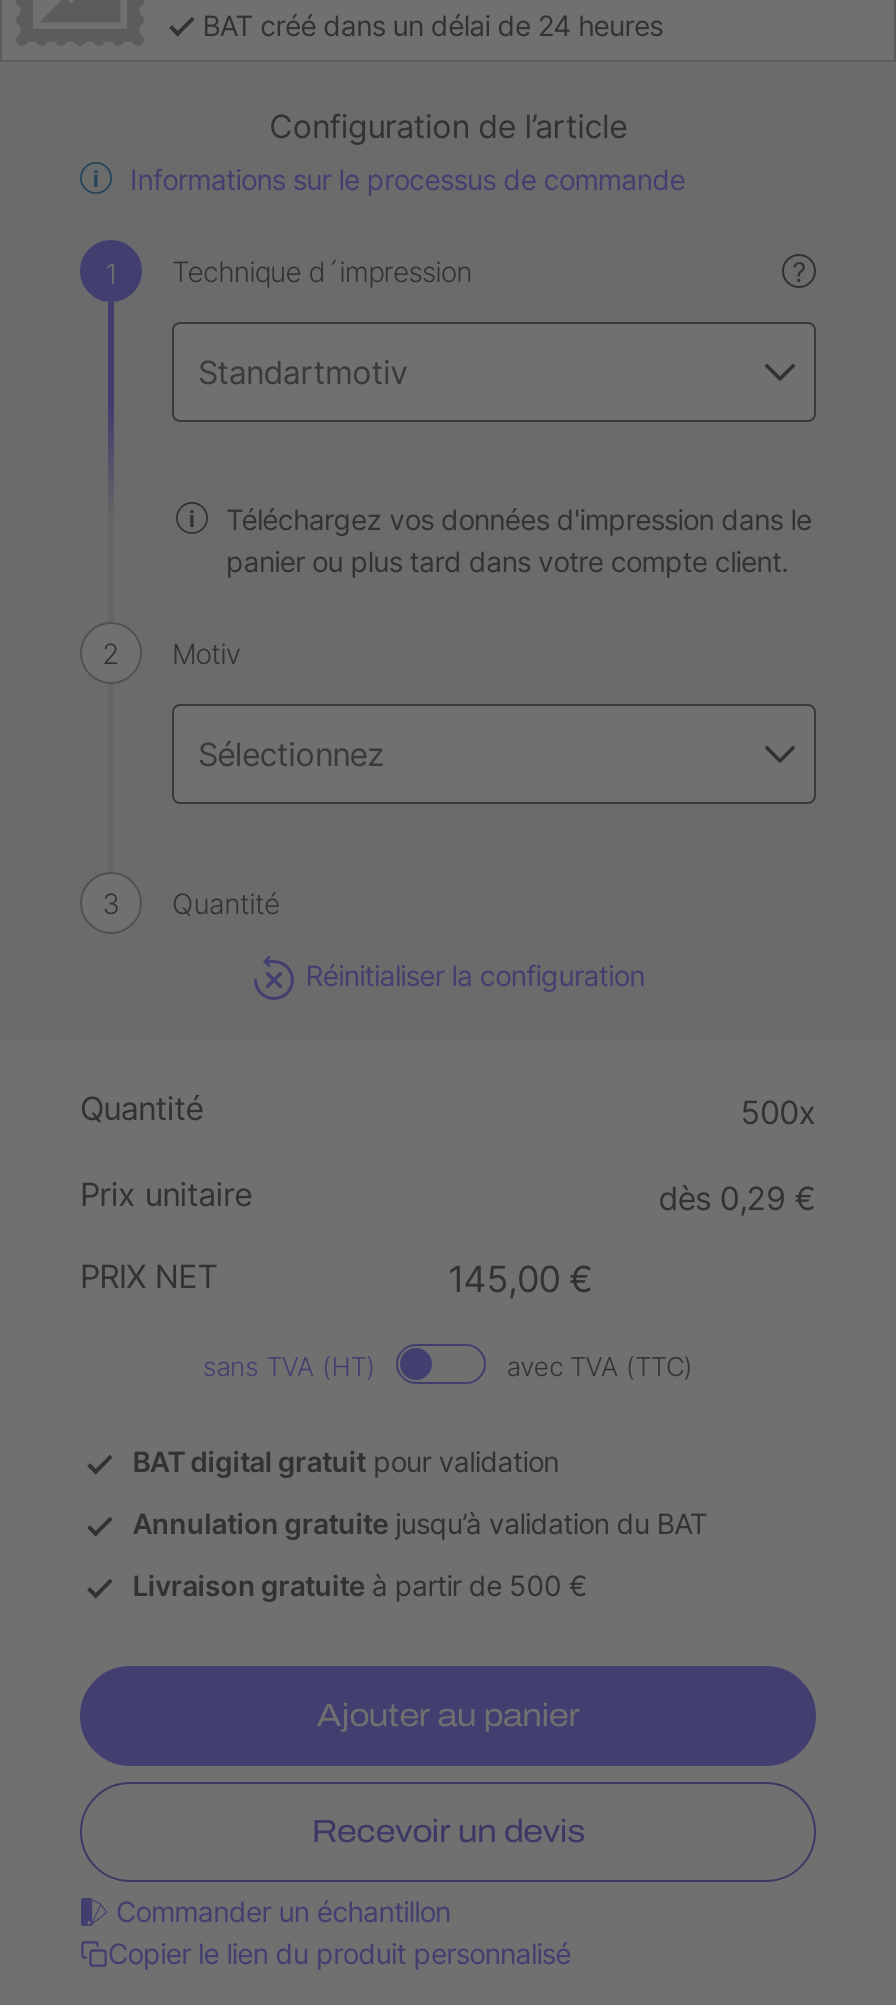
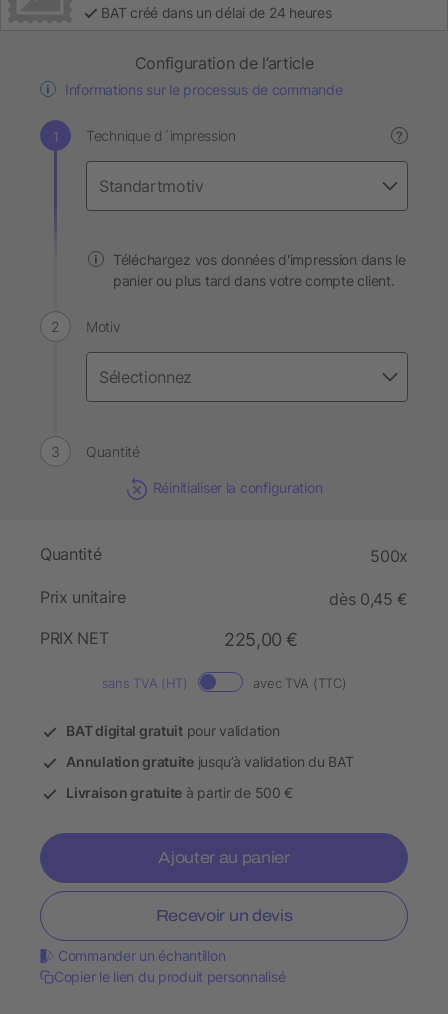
[658,1179,816,1219] dès 0,29 € -> [329,589,408,609] dès 0,45 €
[448,1259,592,1301] 145,00 € -> [224,629,298,650] 225,00 €

